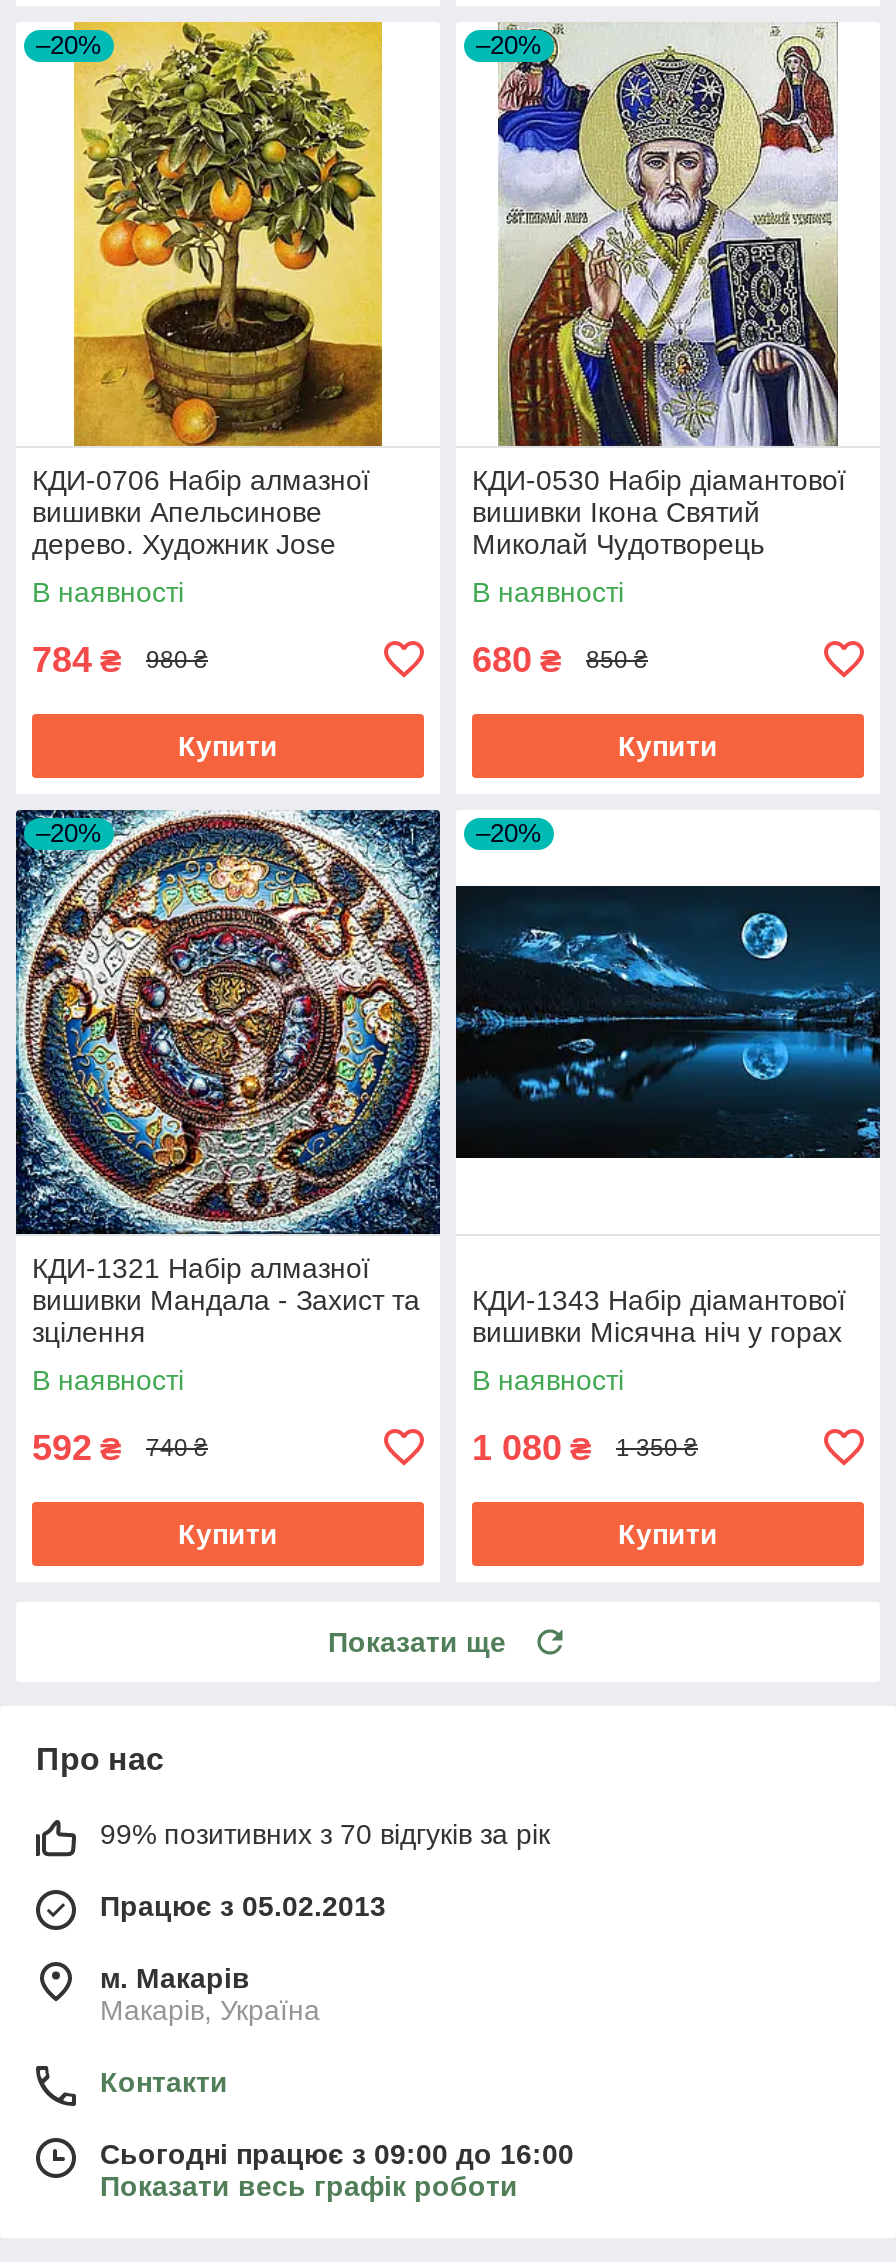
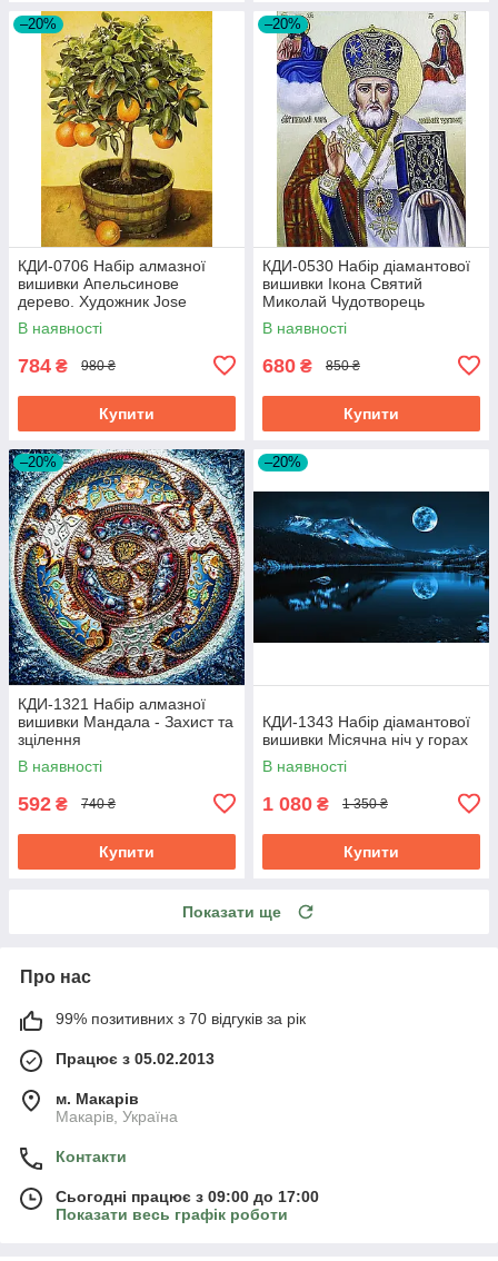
[100,2138,574,2170] Сьогодні працює з 09:00 до 16:00 -> [56,1187,319,1205] Сьогодні працює з 09:00 до 17:00

